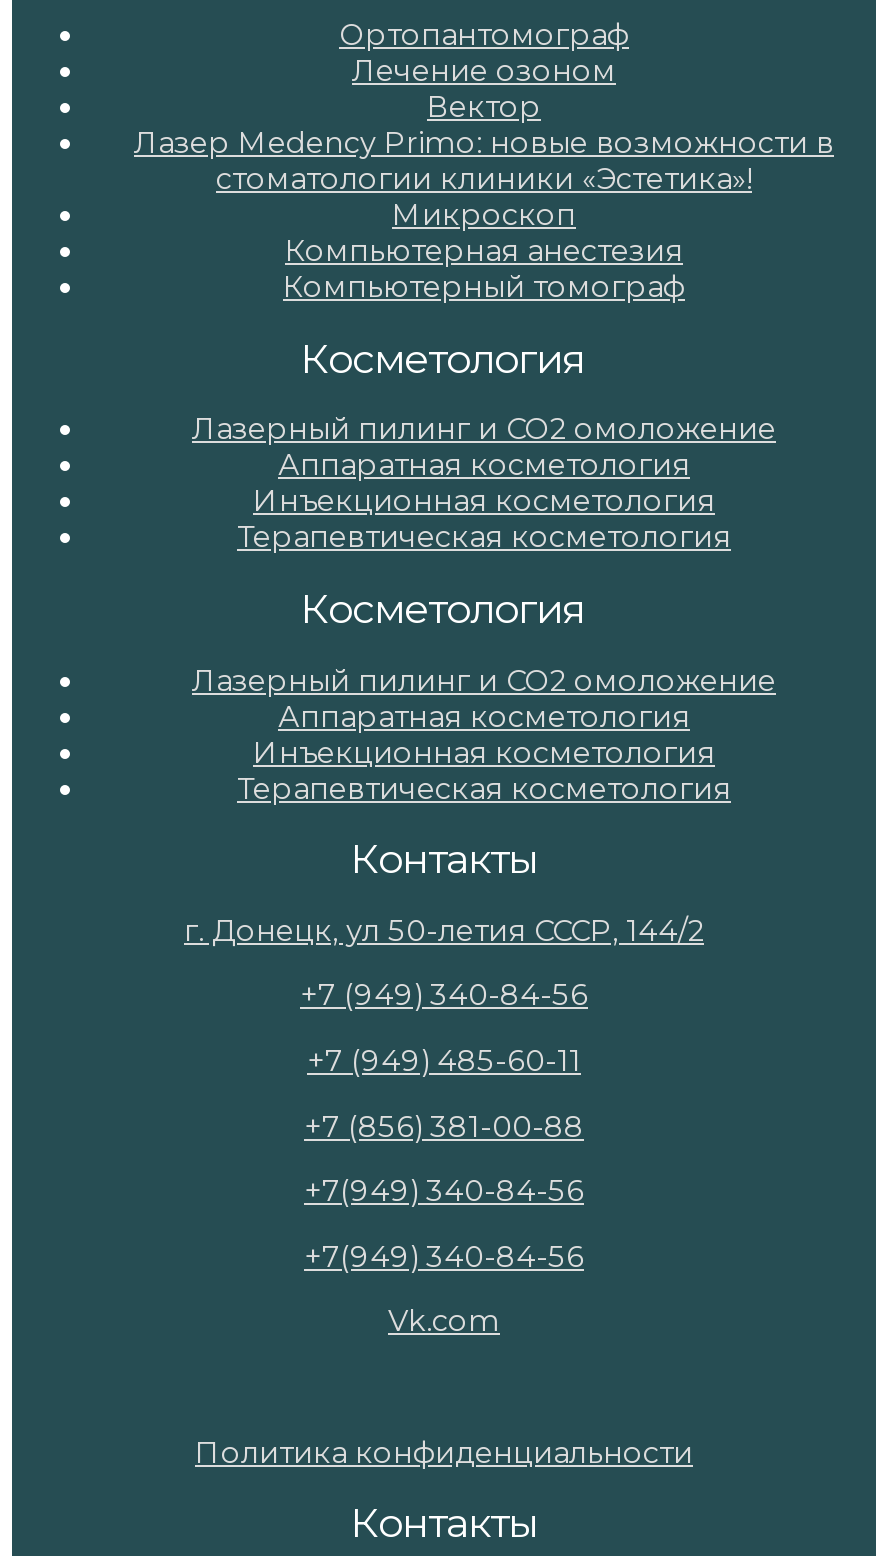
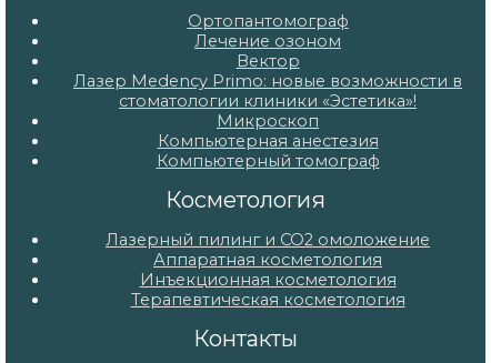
[184,585,776,1340] Косметология | Лазерный пилинг и СО2 омоложение | Аппаратная косметология | Инъекционная косметология | Терапевтическая косметология | Контакты | г. Донецк, ул 50-летия СССР, 144/2 | +7 (949) 340-84-56 | +7 (949) 485-60-11 | +7 (856) 381-00-88 | +7(949) 340-84-56 | +7(949) 340-84-56 | Vk.com -> none
[195,1434,693,1470] Политика конфиденциальности -> none

